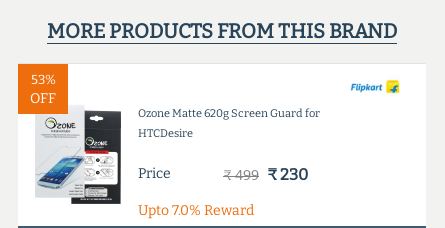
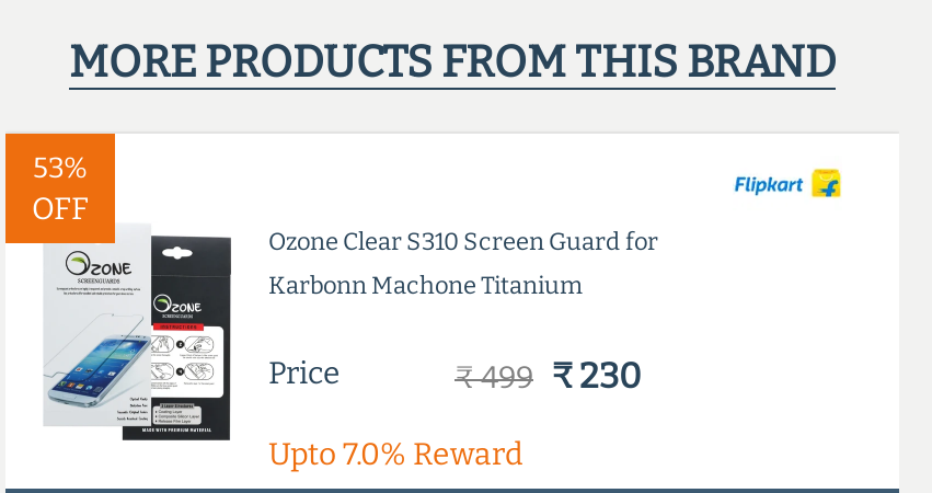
[138,107,320,120] Ozone Matte 620g Screen Guard for -> [268,228,658,256] Ozone Clear S310 Screen Guard for
[138,127,193,140] HTCDesire -> [268,272,584,300] Karbonn Machone Titanium

